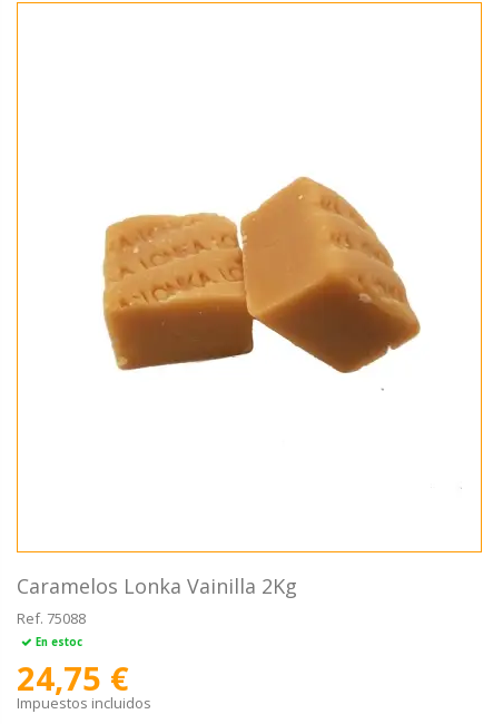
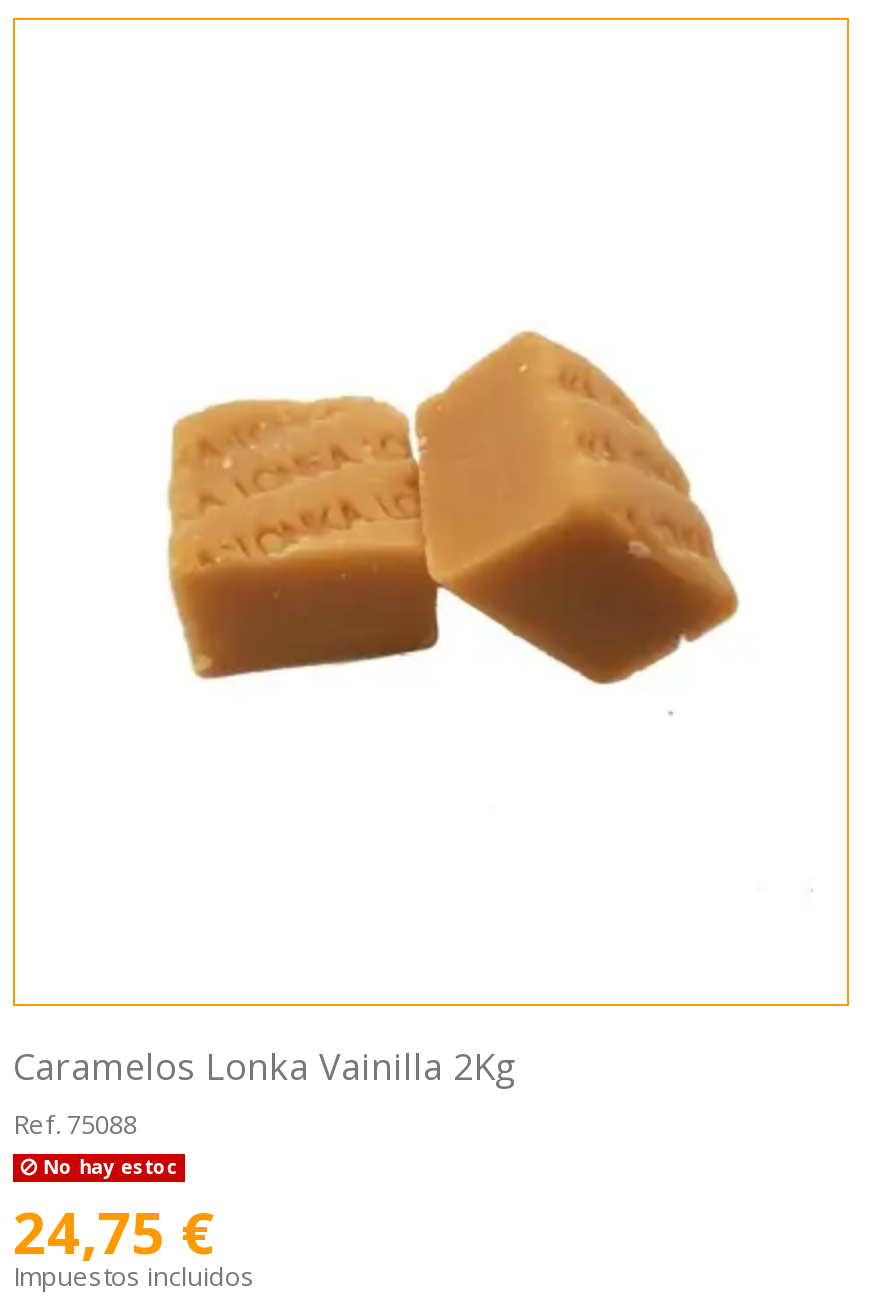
[32,635,82,650] En estoc -> [37,1155,177,1181] No hay estoc

